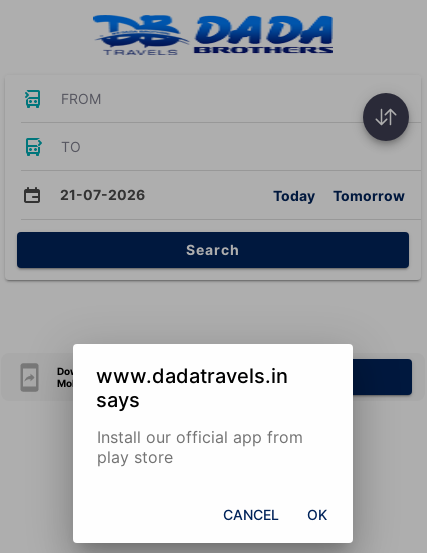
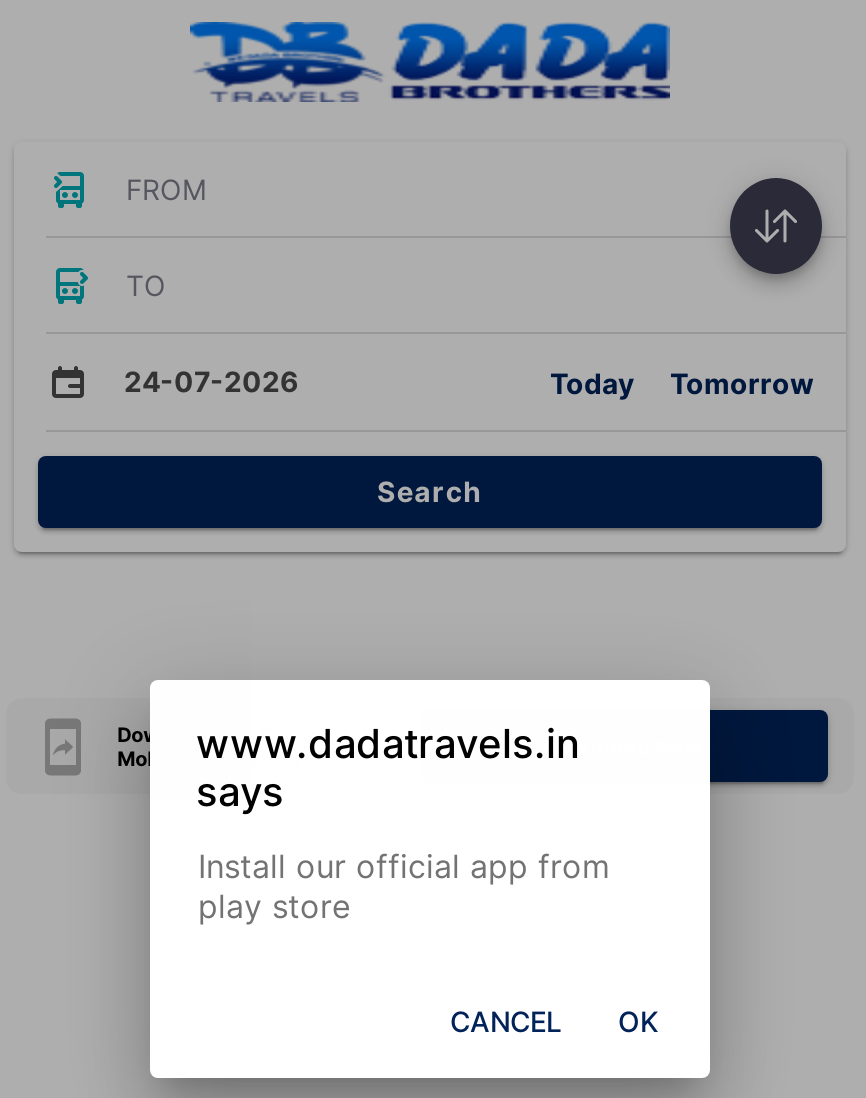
[60,186,145,203] 21-07-2026 -> [124,364,298,398] 24-07-2026

